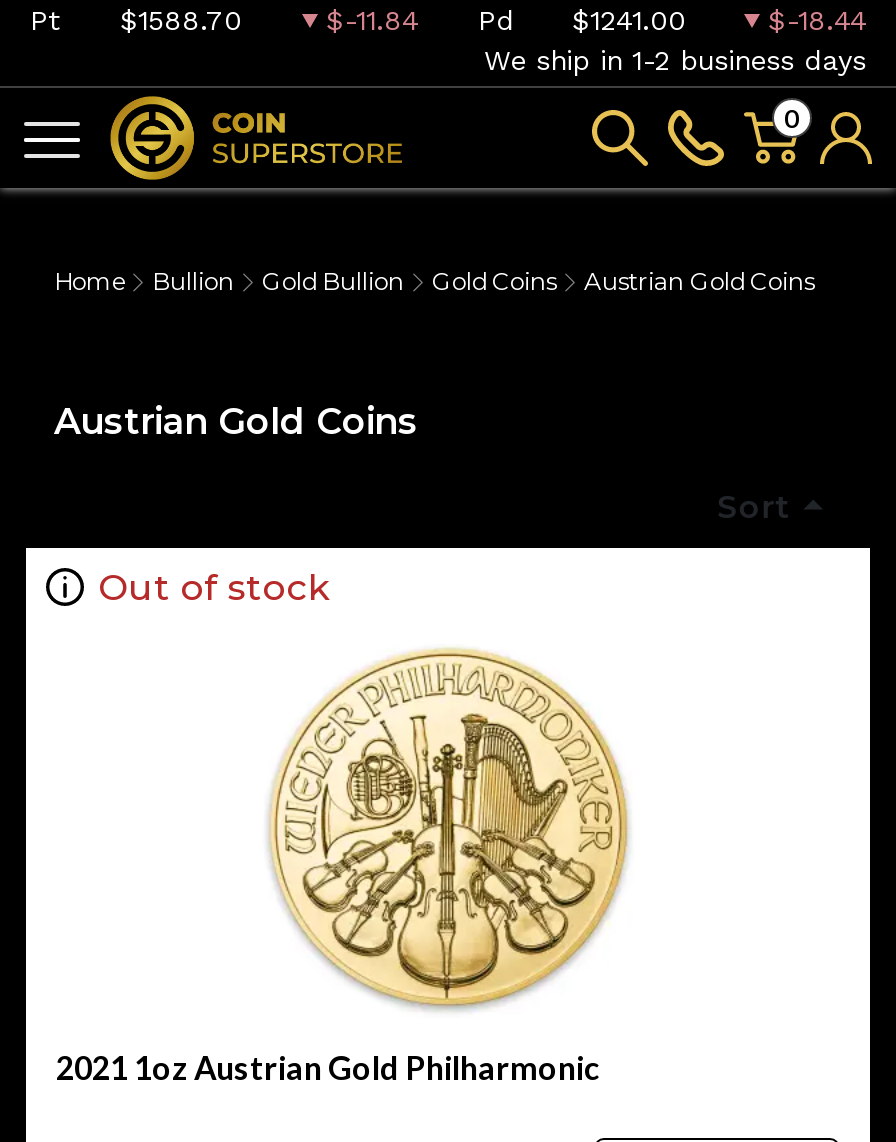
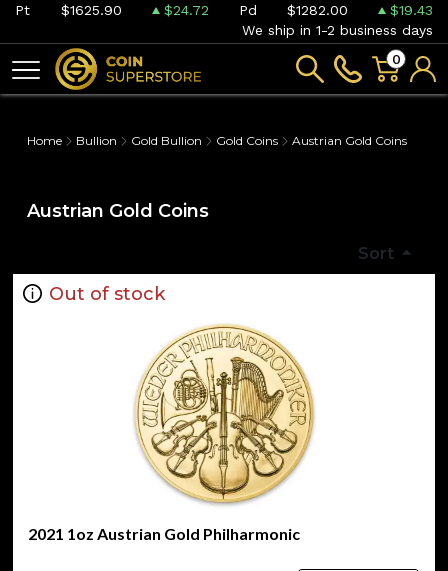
[30,4,242,36] Pt $1588.70 -> [15,2,121,18] Pt $1625.90
[326,4,418,36] $-11.84 -> [164,2,209,18] $24.72
[572,4,686,36] $1241.00 -> [287,2,348,18] $1282.00
[768,4,866,36] $-18.44 -> [390,2,433,18] $19.43

